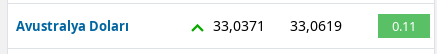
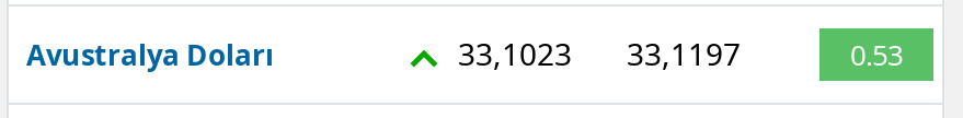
[213,16,265,35] 33,0371 -> [458,34,572,75] 33,1023
[290,16,342,35] 33,0619 -> [627,34,741,75] 33,1197
[392,17,416,35] 0.11 -> [850,36,903,75] 0.53

